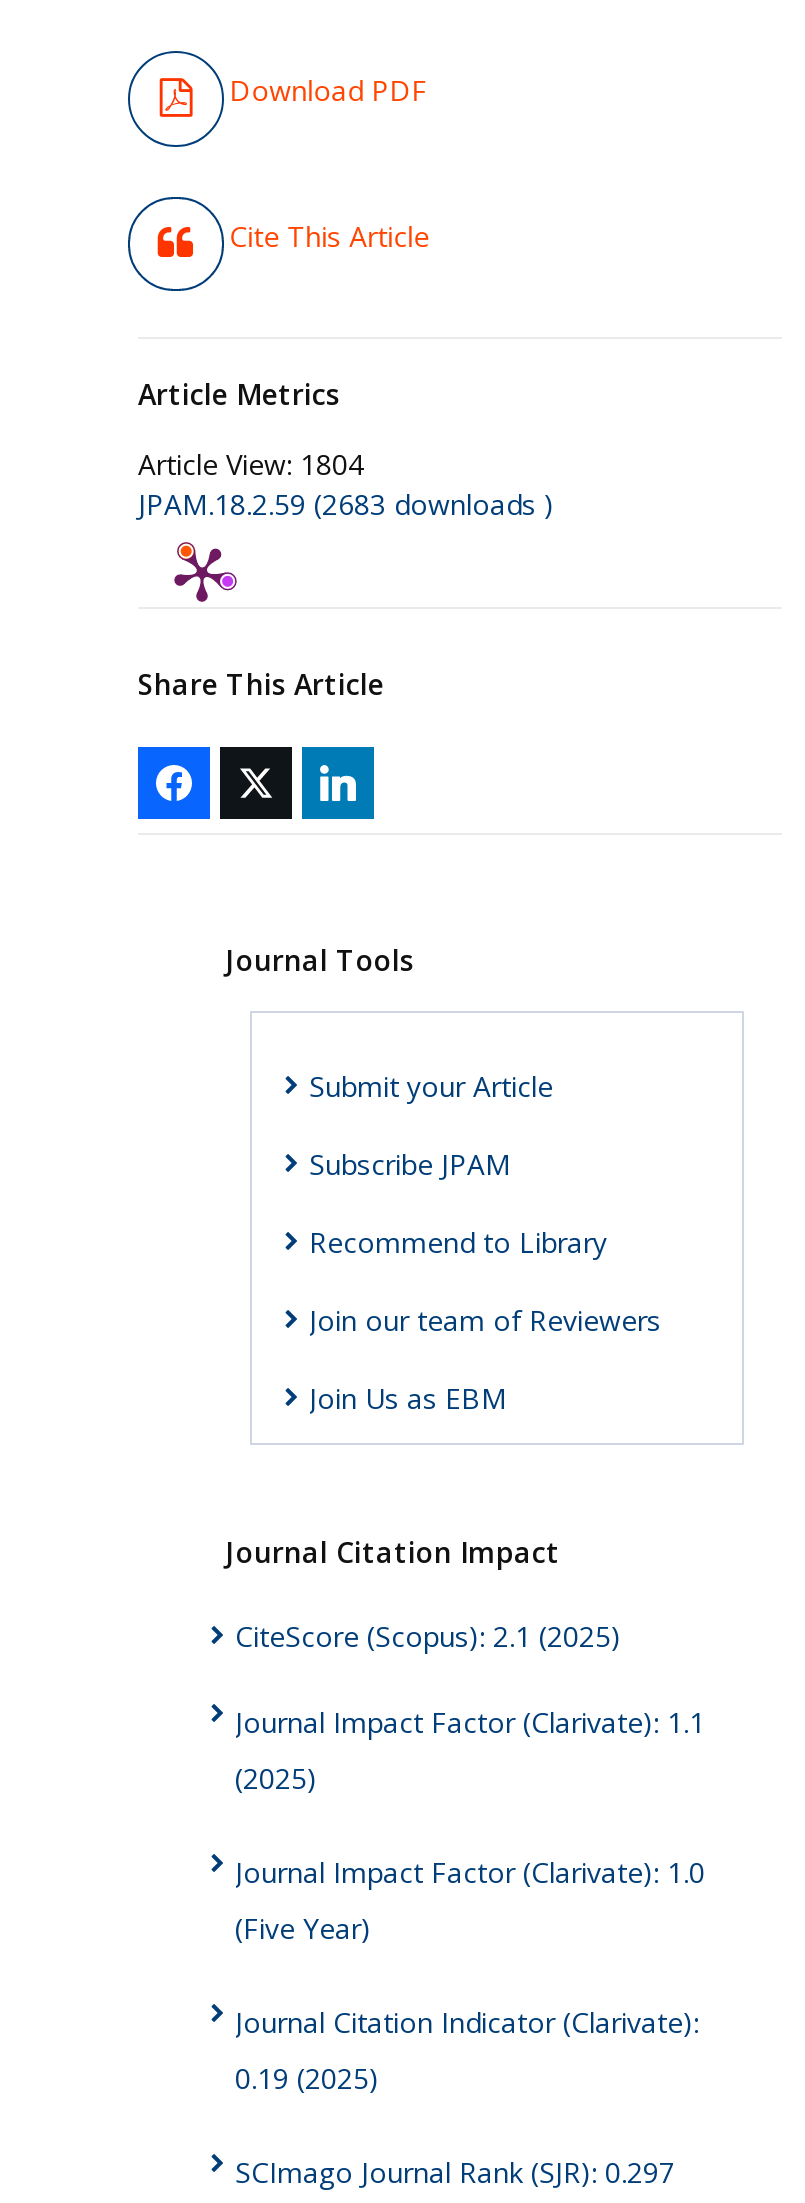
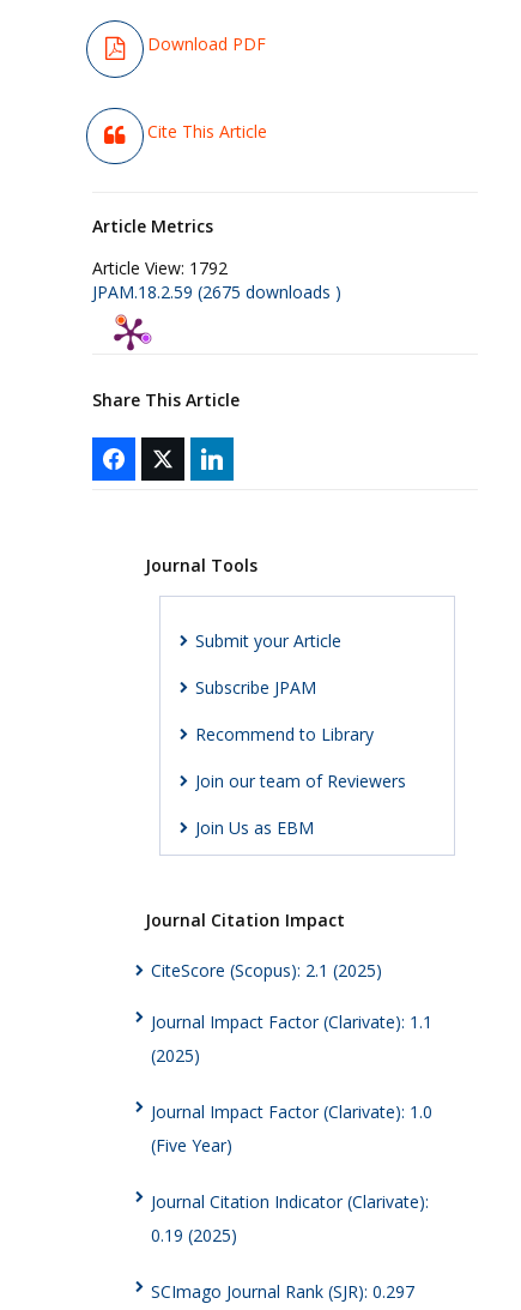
[138,444,364,482] Article View: 1804 -> [92,256,228,279] Article View: 1792
[138,484,554,522] JPAM.18.2.59 (2683 downloads ) -> [92,280,341,303] JPAM.18.2.59 (2675 downloads )

